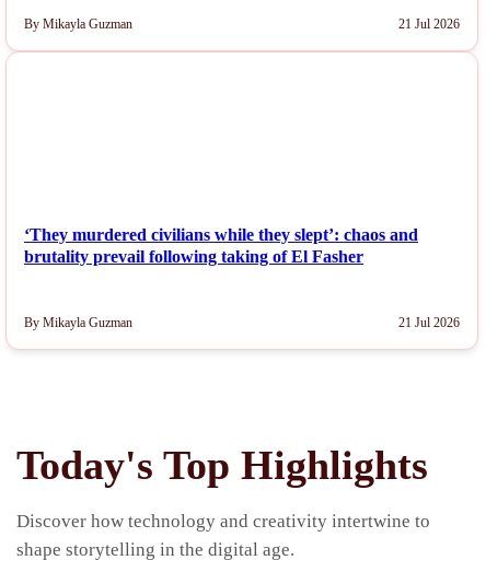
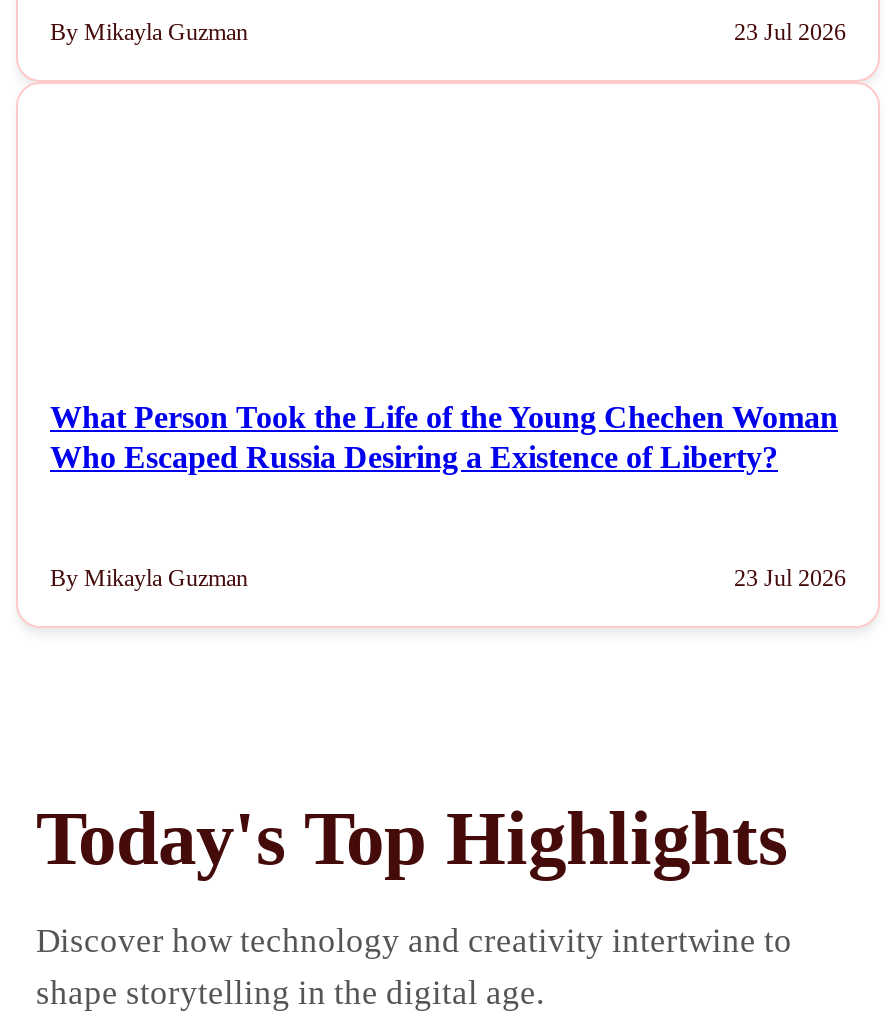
[398,16,460,32] 21 Jul 2026 -> [734,18,846,46] 23 Jul 2026
[24,226,418,266] ‘They murdered civilians while they slept’: chaos and | brutality prevail following taking of El Fasher -> [50,400,838,474] What Person Took the Life of the Young Chechen Woman | Who Escaped Russia Desiring a Existence of Liberty?
[398,315,460,330] 21 Jul 2026 -> [734,563,846,591] 23 Jul 2026

